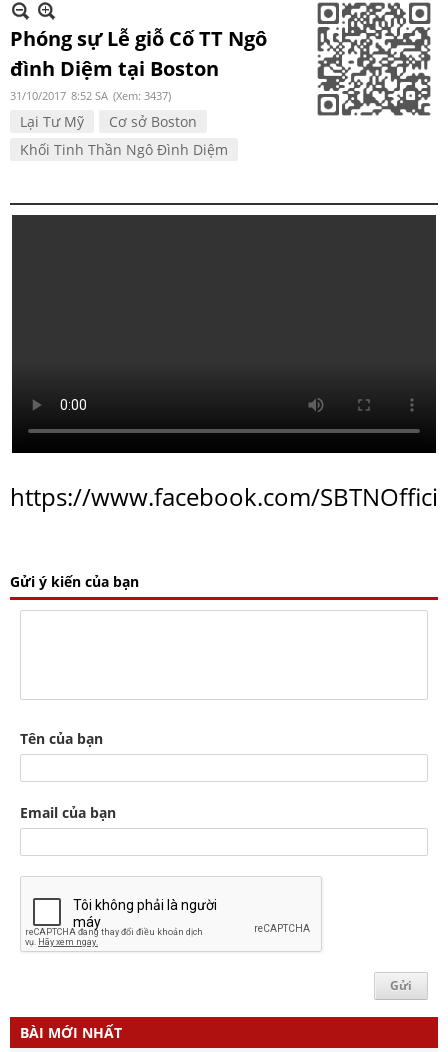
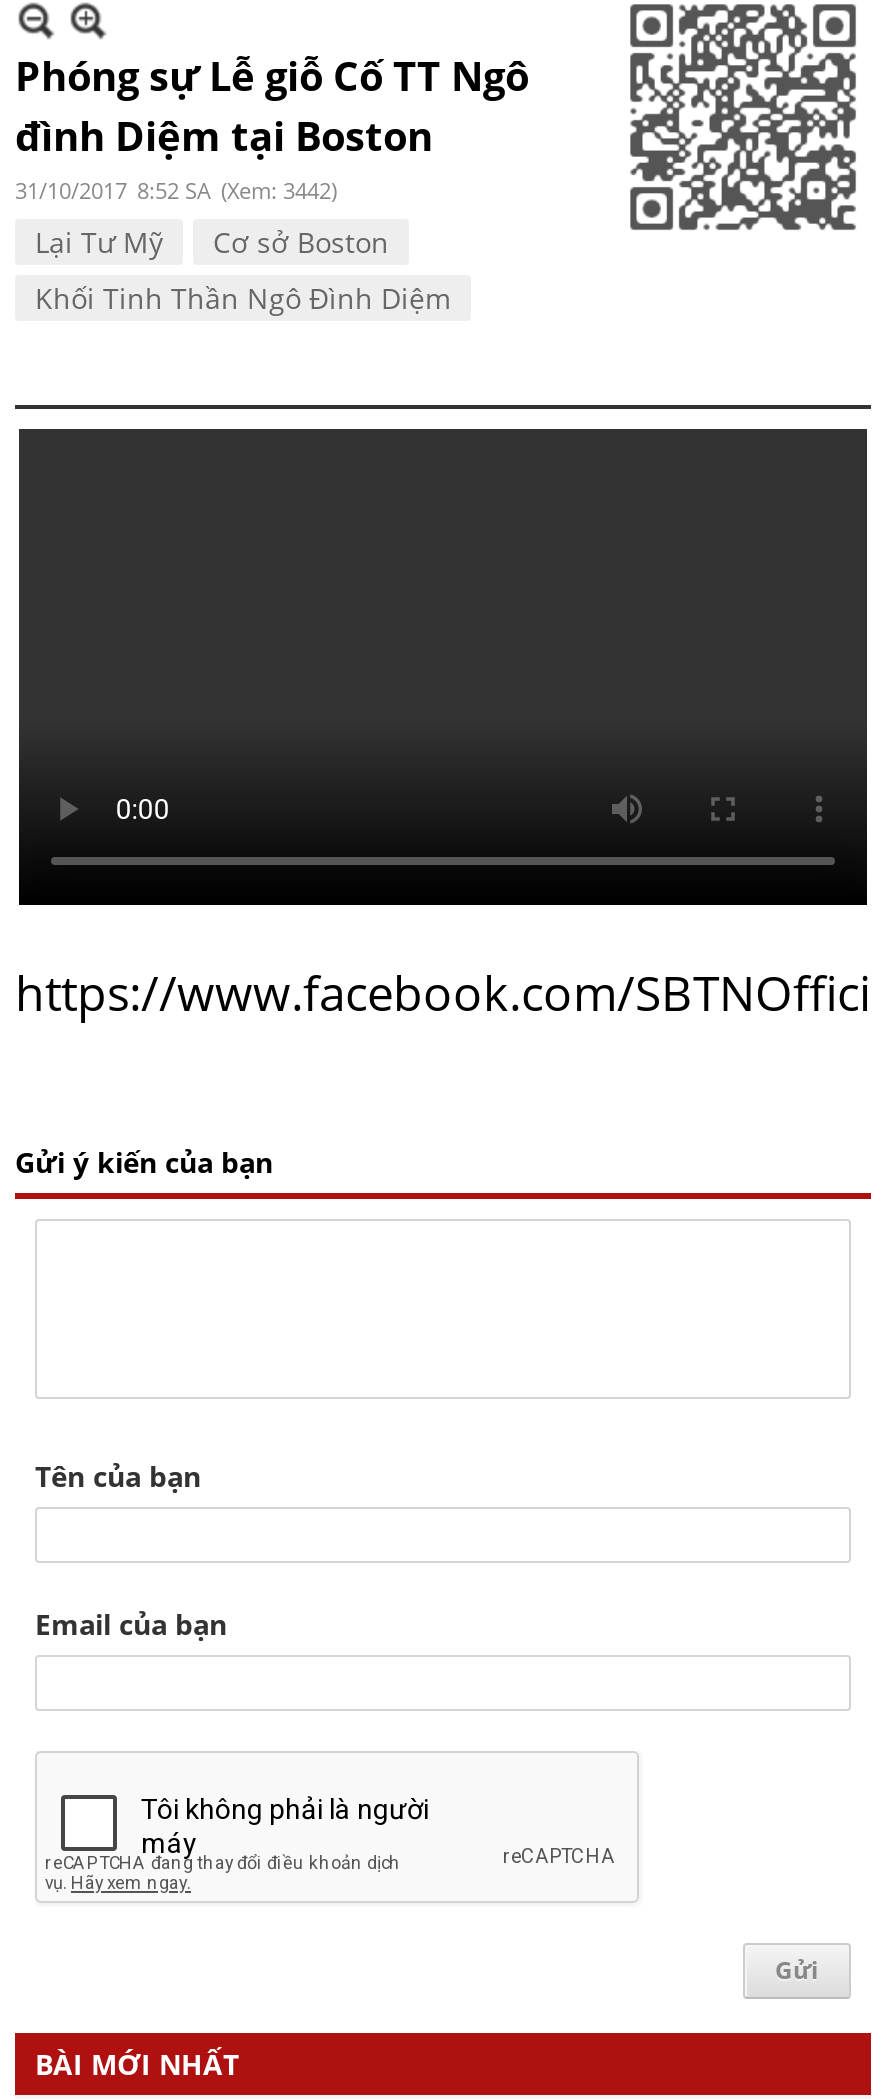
[10,88,171,103] 31/10/2017 8:52 SA (Xem: 3437) -> [15,175,337,205] 31/10/2017 8:52 SA (Xem: 3442)

